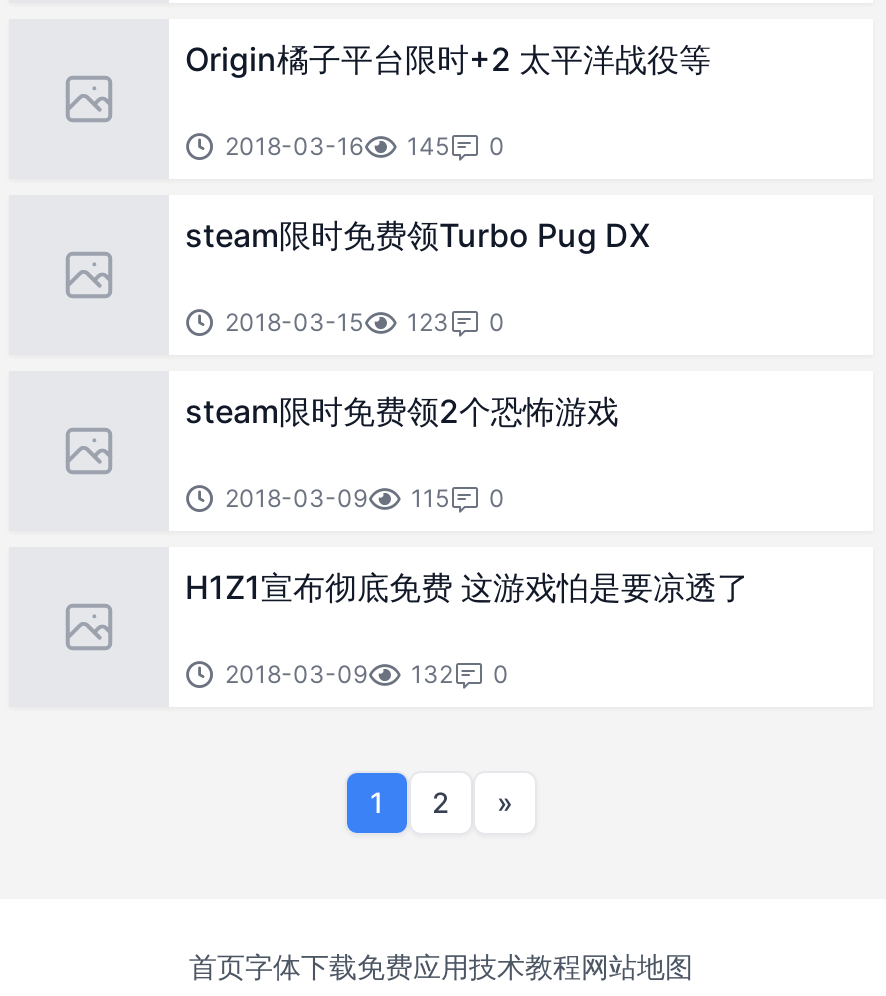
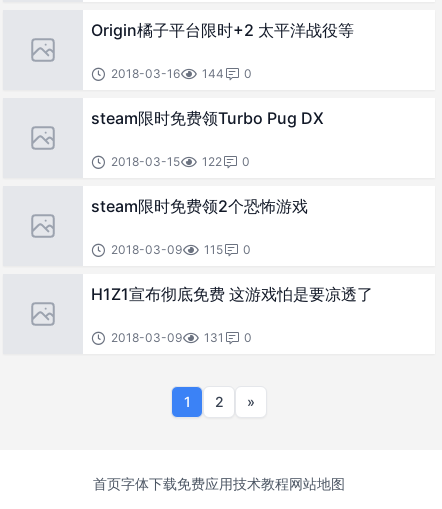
[225,131,505,161] 2018-03-16 145 0 -> [111,66,252,81] 2018-03-16 144 0
[225,307,505,337] 2018-03-15 123 0 -> [111,154,250,169] 2018-03-15 122 0
[225,659,509,689] 2018-03-09 132 0 -> [111,330,252,345] 2018-03-09 131 0

